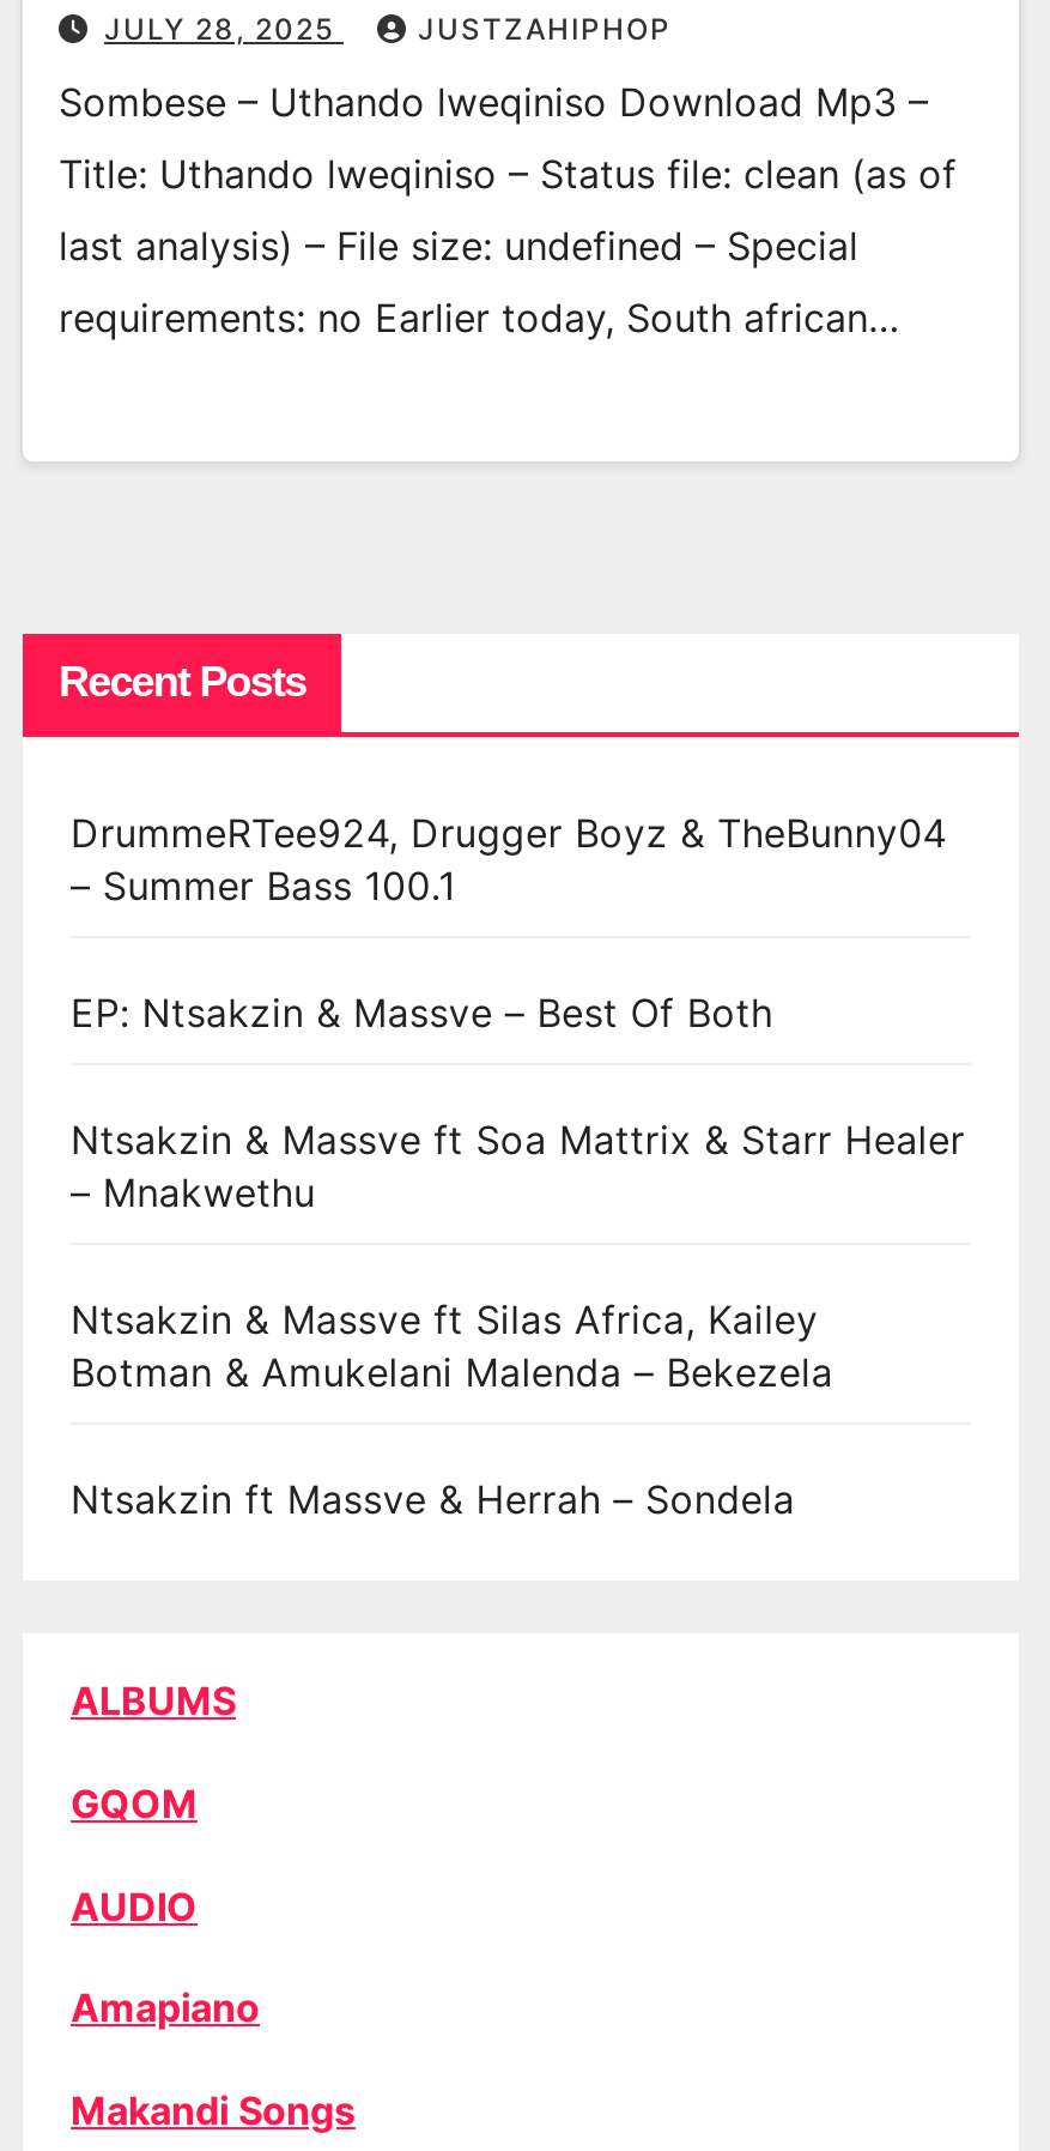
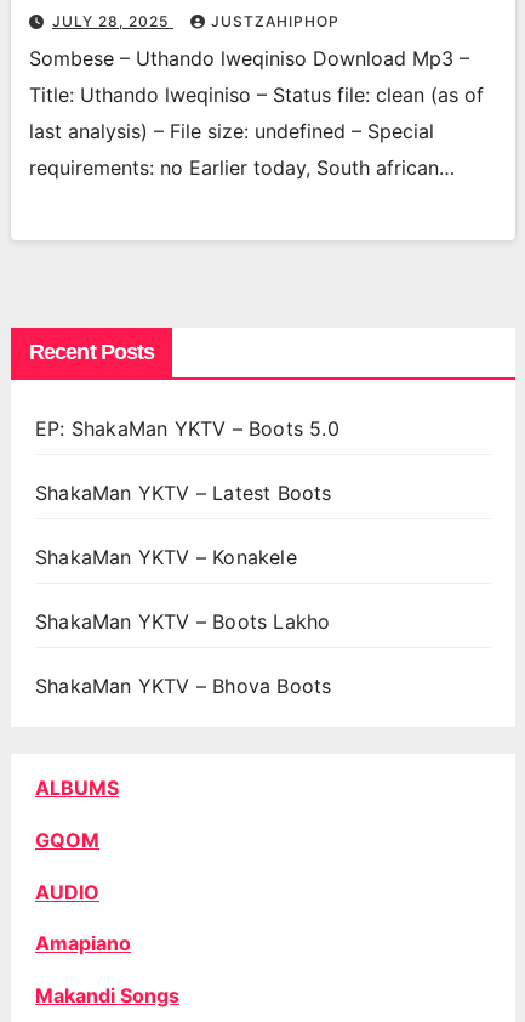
[71,810,947,910] DrummeRTee924, Drugger Boyz & TheBunny04 | – Summer Bass 100.1 -> [35,417,339,441] EP: ShakaMan YKTV – Boots 5.0
[71,989,773,1037] EP: Ntsakzin & Massve – Best Of Both -> [35,481,332,505] ShakaMan YKTV – Latest Boots
[71,1116,965,1217] Ntsakzin & Massve ft Soa Mattrix & Starr Healer | – Mnakwethu -> [35,545,297,570] ShakaMan YKTV – Konakele
[71,1296,833,1397] Ntsakzin & Massve ft Silas Africa, Kailey | Botman & Amukelani Malenda – Bekezela -> [35,610,330,634] ShakaMan YKTV – Boots Lakho
[71,1476,795,1524] Ntsakzin ft Massve & Herrah – Sondela -> [35,674,331,698] ShakaMan YKTV – Bhova Boots

